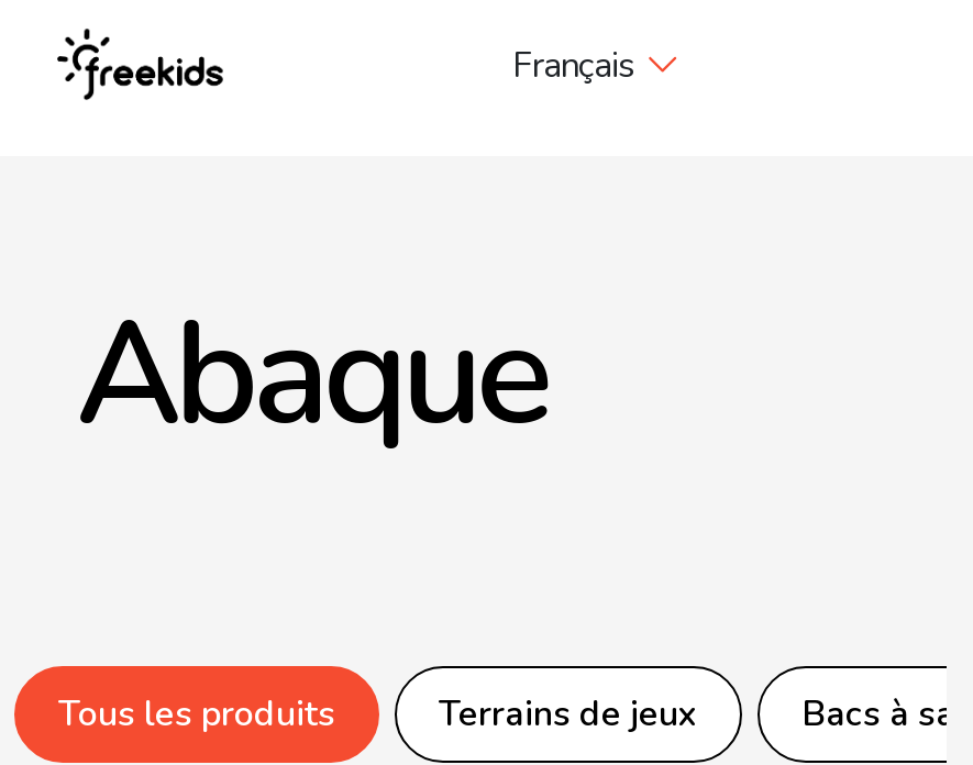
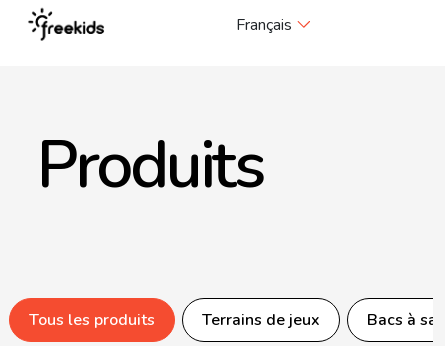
[76,276,547,472] Abaque -> [37,121,263,210] Produits

